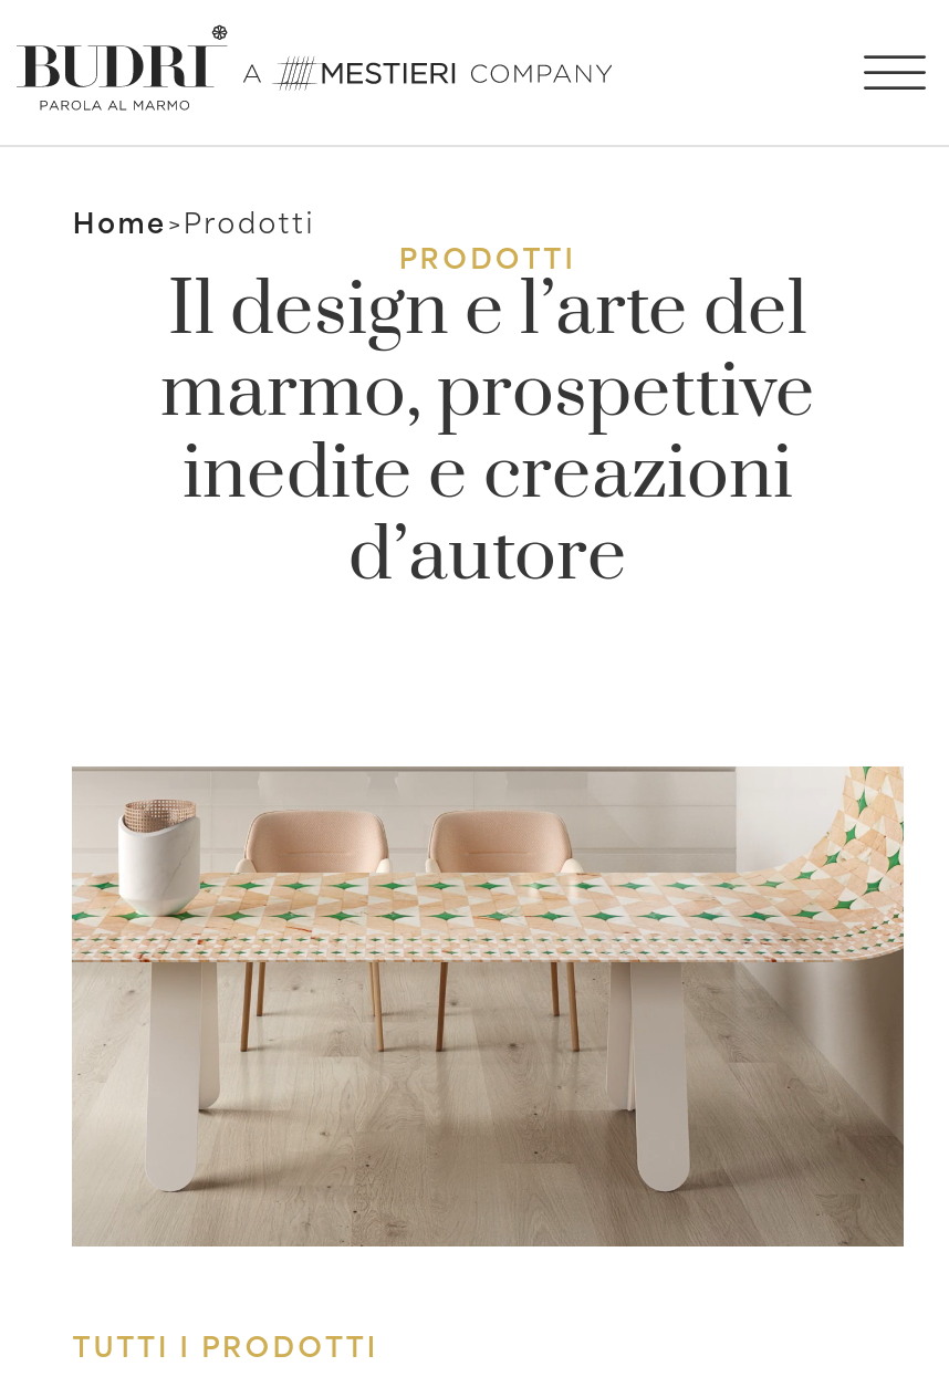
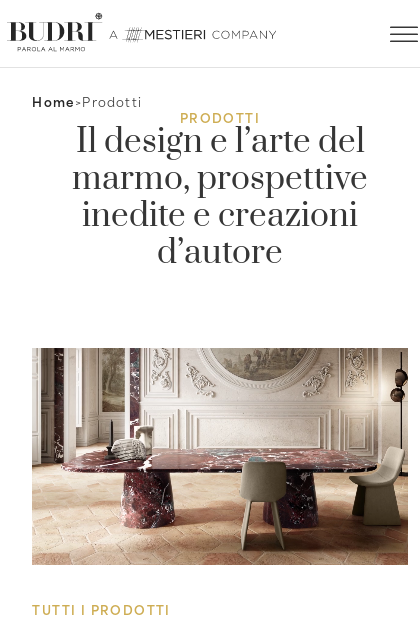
[72,764,906,1246] [image] -> [32,347,408,564] [image]

